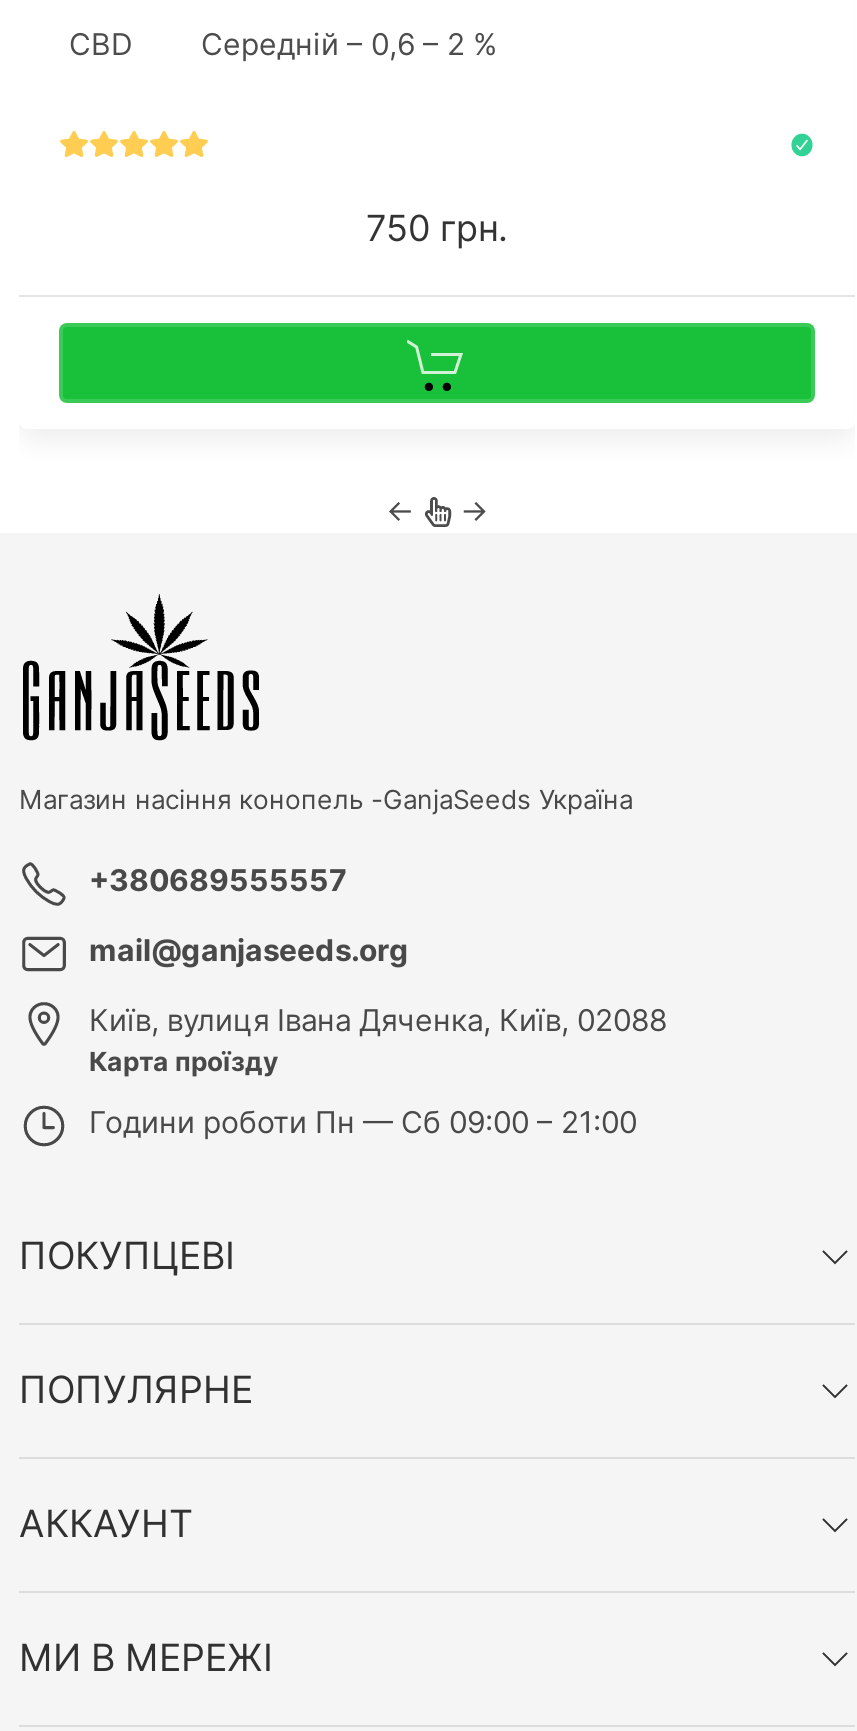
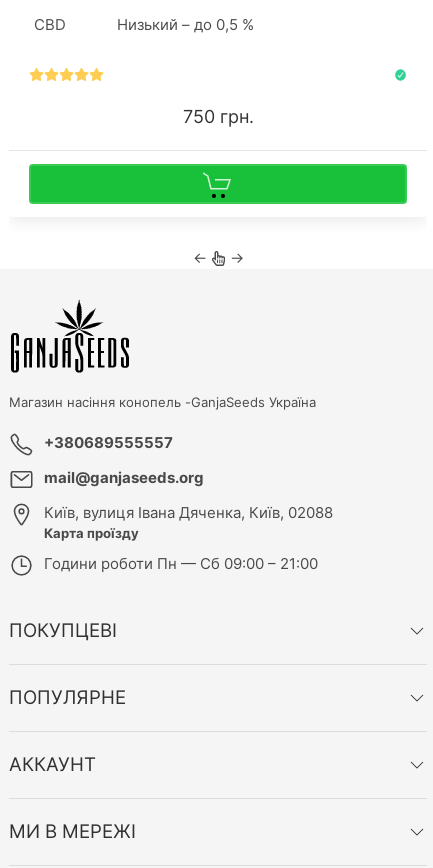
[201,25,497,63] Середній – 0,6 – 2 % -> [117,15,254,34] Низький – до 0,5 %

